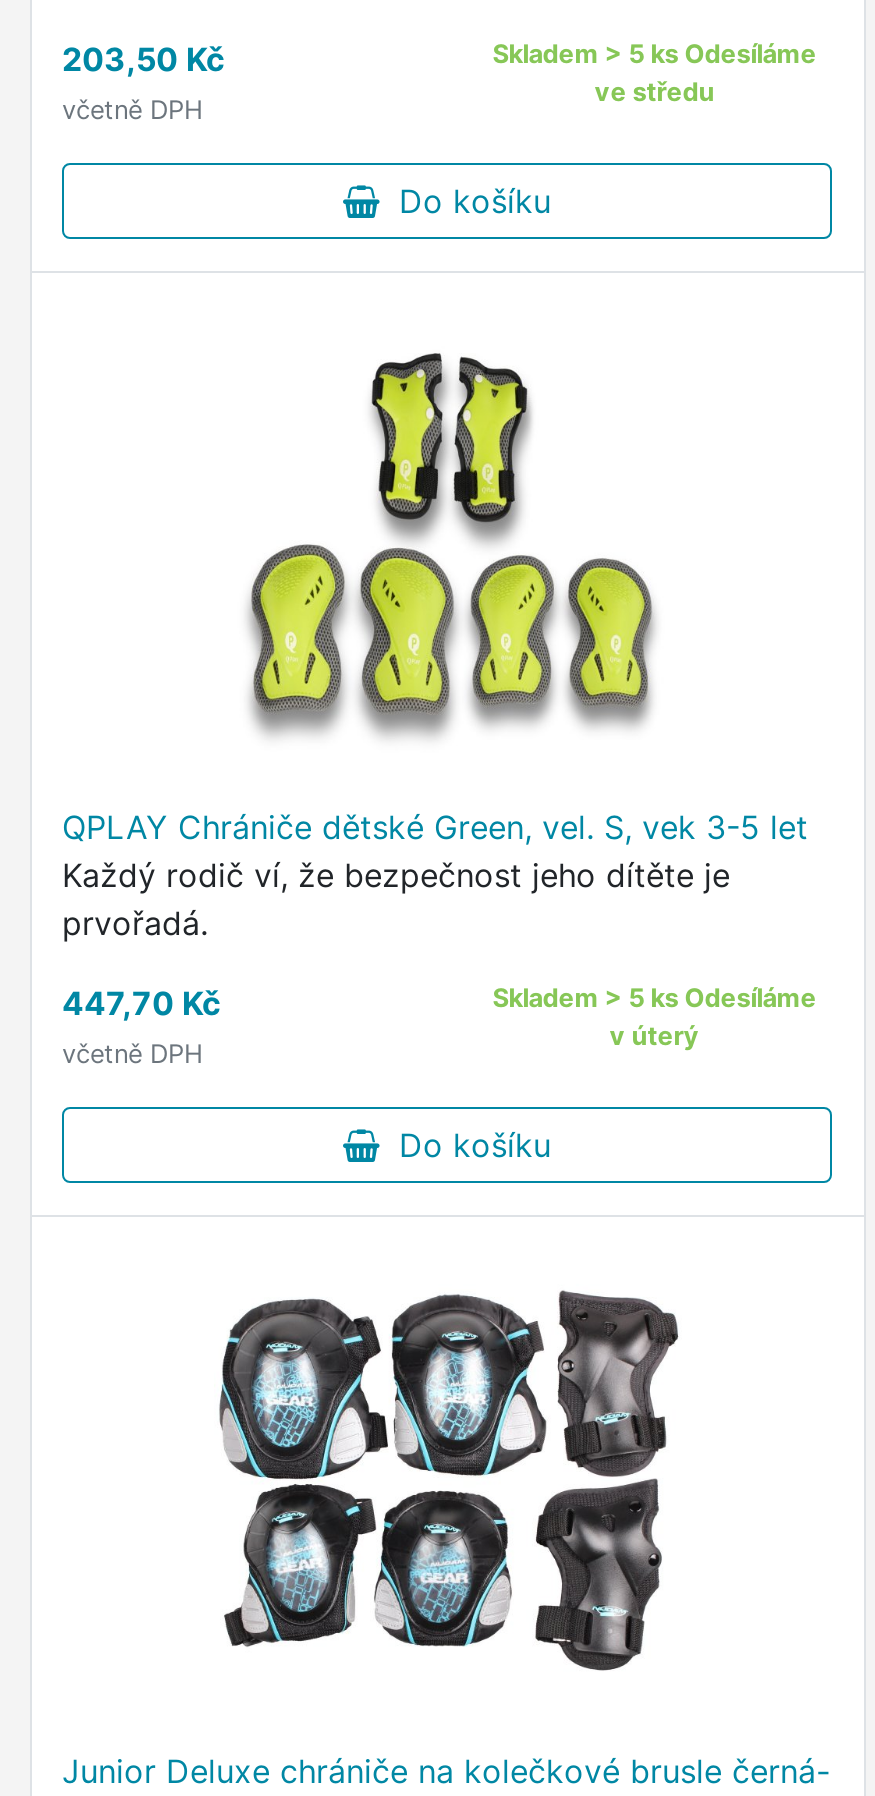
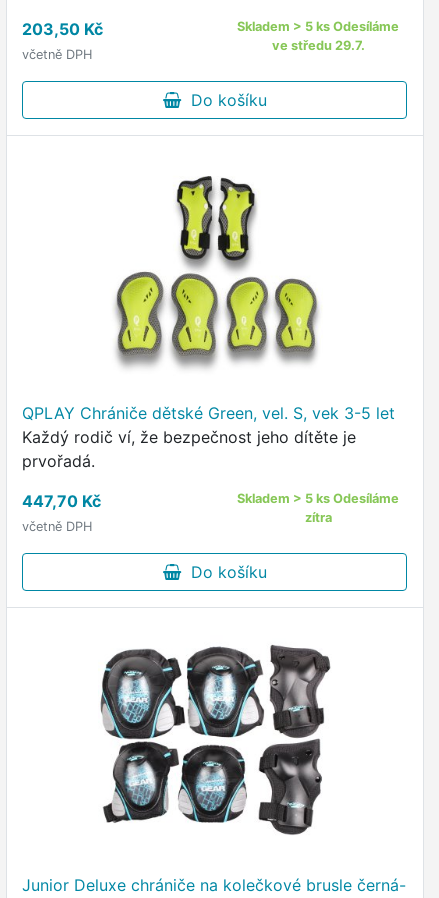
[594,76,714,106] ve středu -> [272,38,365,53] ve středu 29.7.
[610,1020,700,1050] v úterý -> [305,510,332,525] zítra

